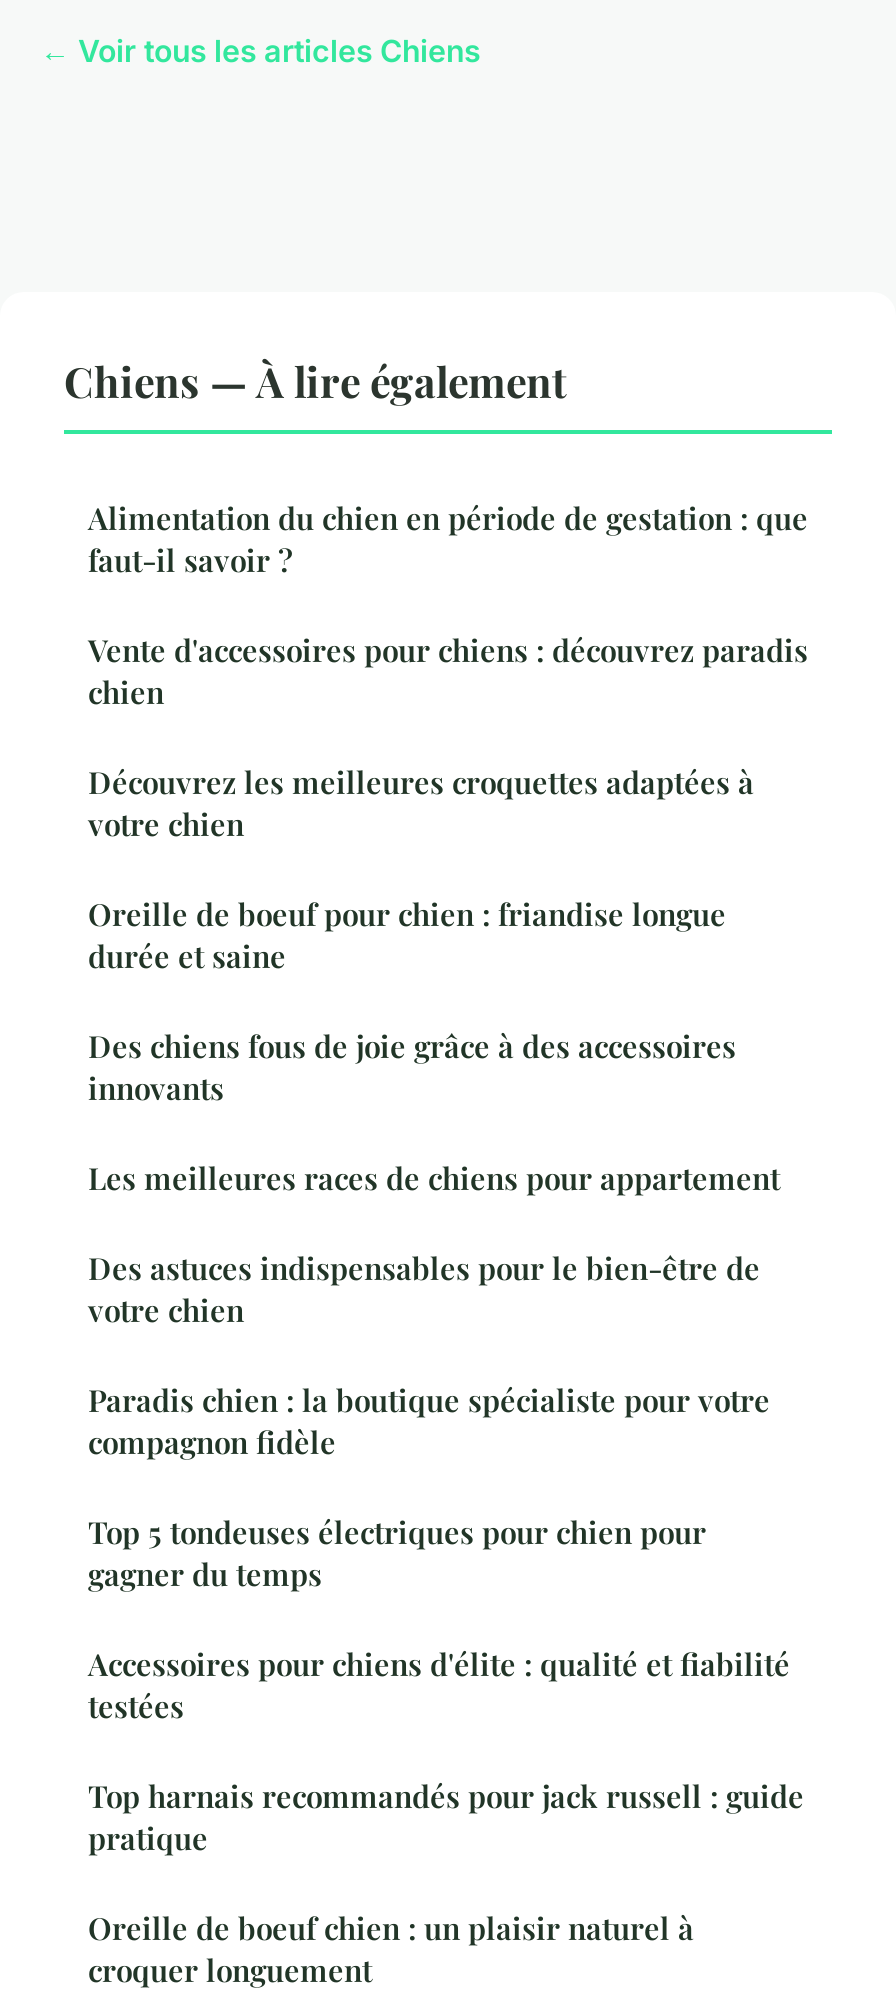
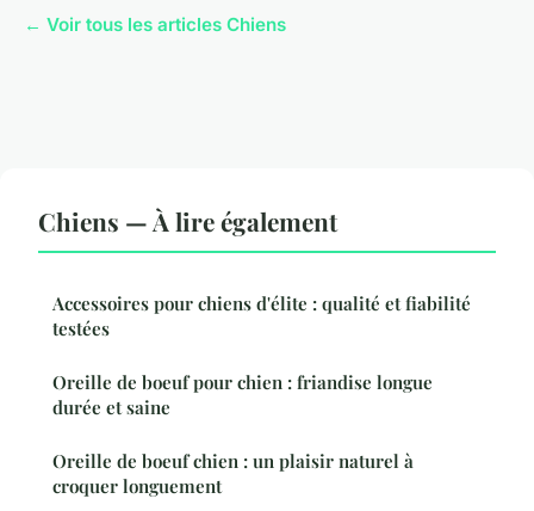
[88,497,808,1593] Alimentation du chien en période de gestation : que | faut-il savoir ? | Vente d'accessoires pour chiens : découvrez paradis | chien | Découvrez les meilleures croquettes adaptées à | votre chien | Des chiens fous de joie grâce à des accessoires | innovants | Les meilleures races de chiens pour appartement | Des astuces indispensables pour le bien-être de | votre chien | Paradis chien : la boutique spécialiste pour votre | compagnon fidèle | Top 5 tondeuses électriques pour chien pour | gagner du temps -> none
moved [88,893,726,975] -> [52,370,433,418]: Oreille de boeuf pour chien : friandise longue | durée et saine
[88,1775,804,1857] Top harnais recommandés pour jack russell : guide | pratique -> none

